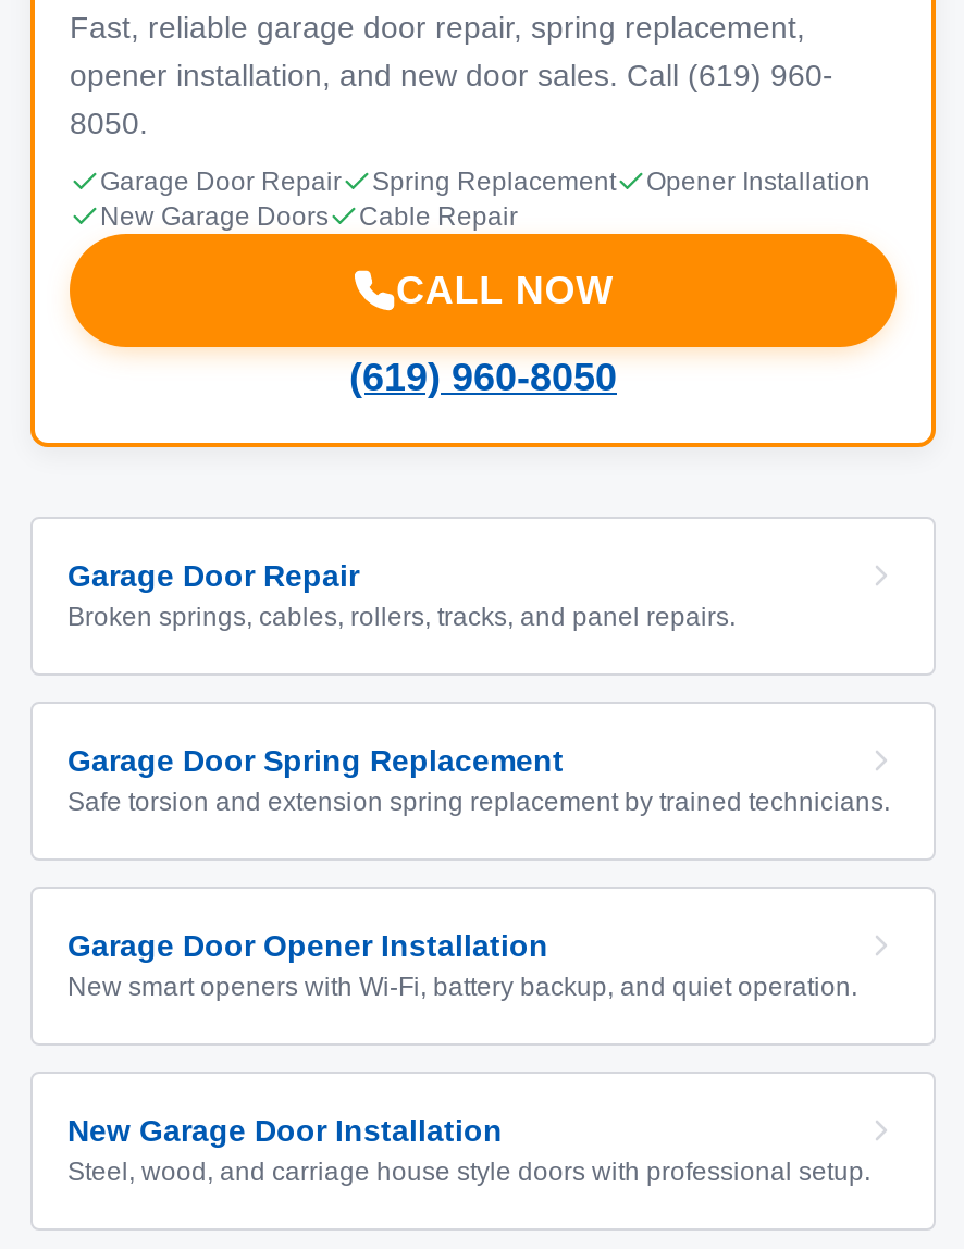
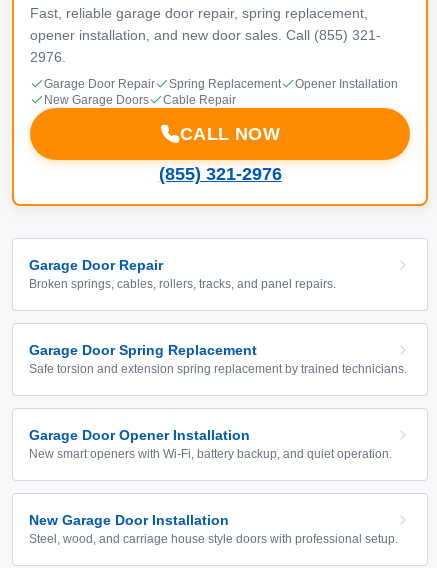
[70,58,833,92] opener installation, and new door sales. Call (619) 960- -> [30,27,381,43] opener installation, and new door sales. Call (855) 321-
[70,106,148,140] 8050. -> [30,49,66,65] 2976.
[349,356,617,399] (619) 960-8050 -> [158,164,281,184] (855) 321-2976

